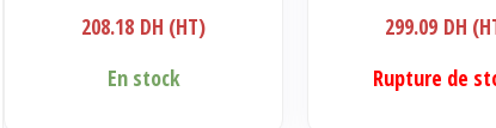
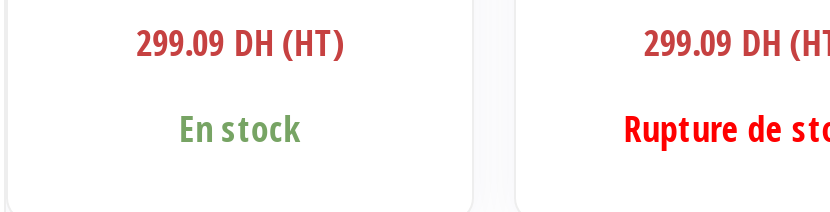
[81,11,206,40] 208.18 DH (HT) -> [136,17,344,65] 299.09 DH (HT)

